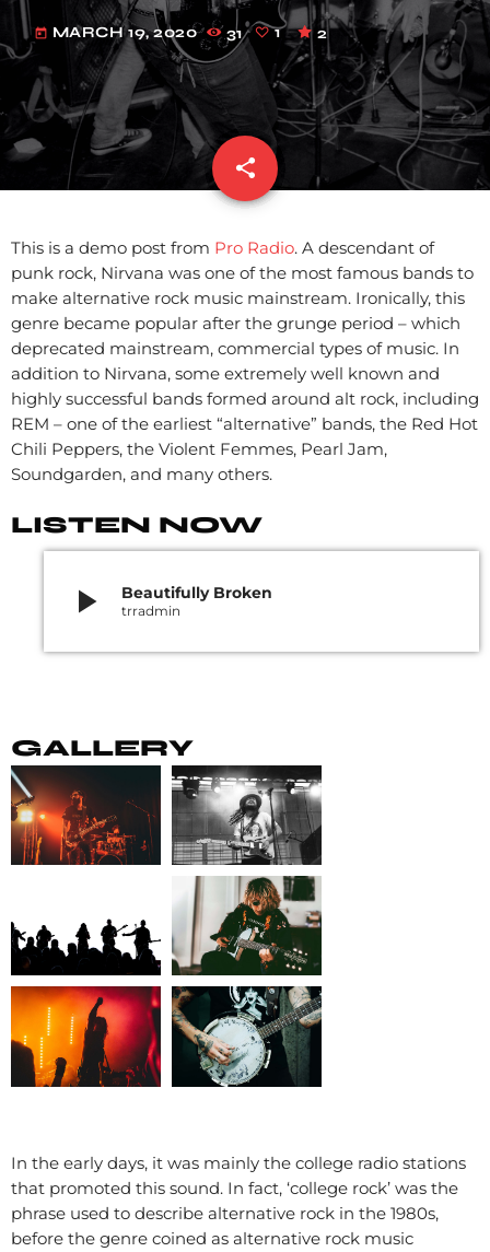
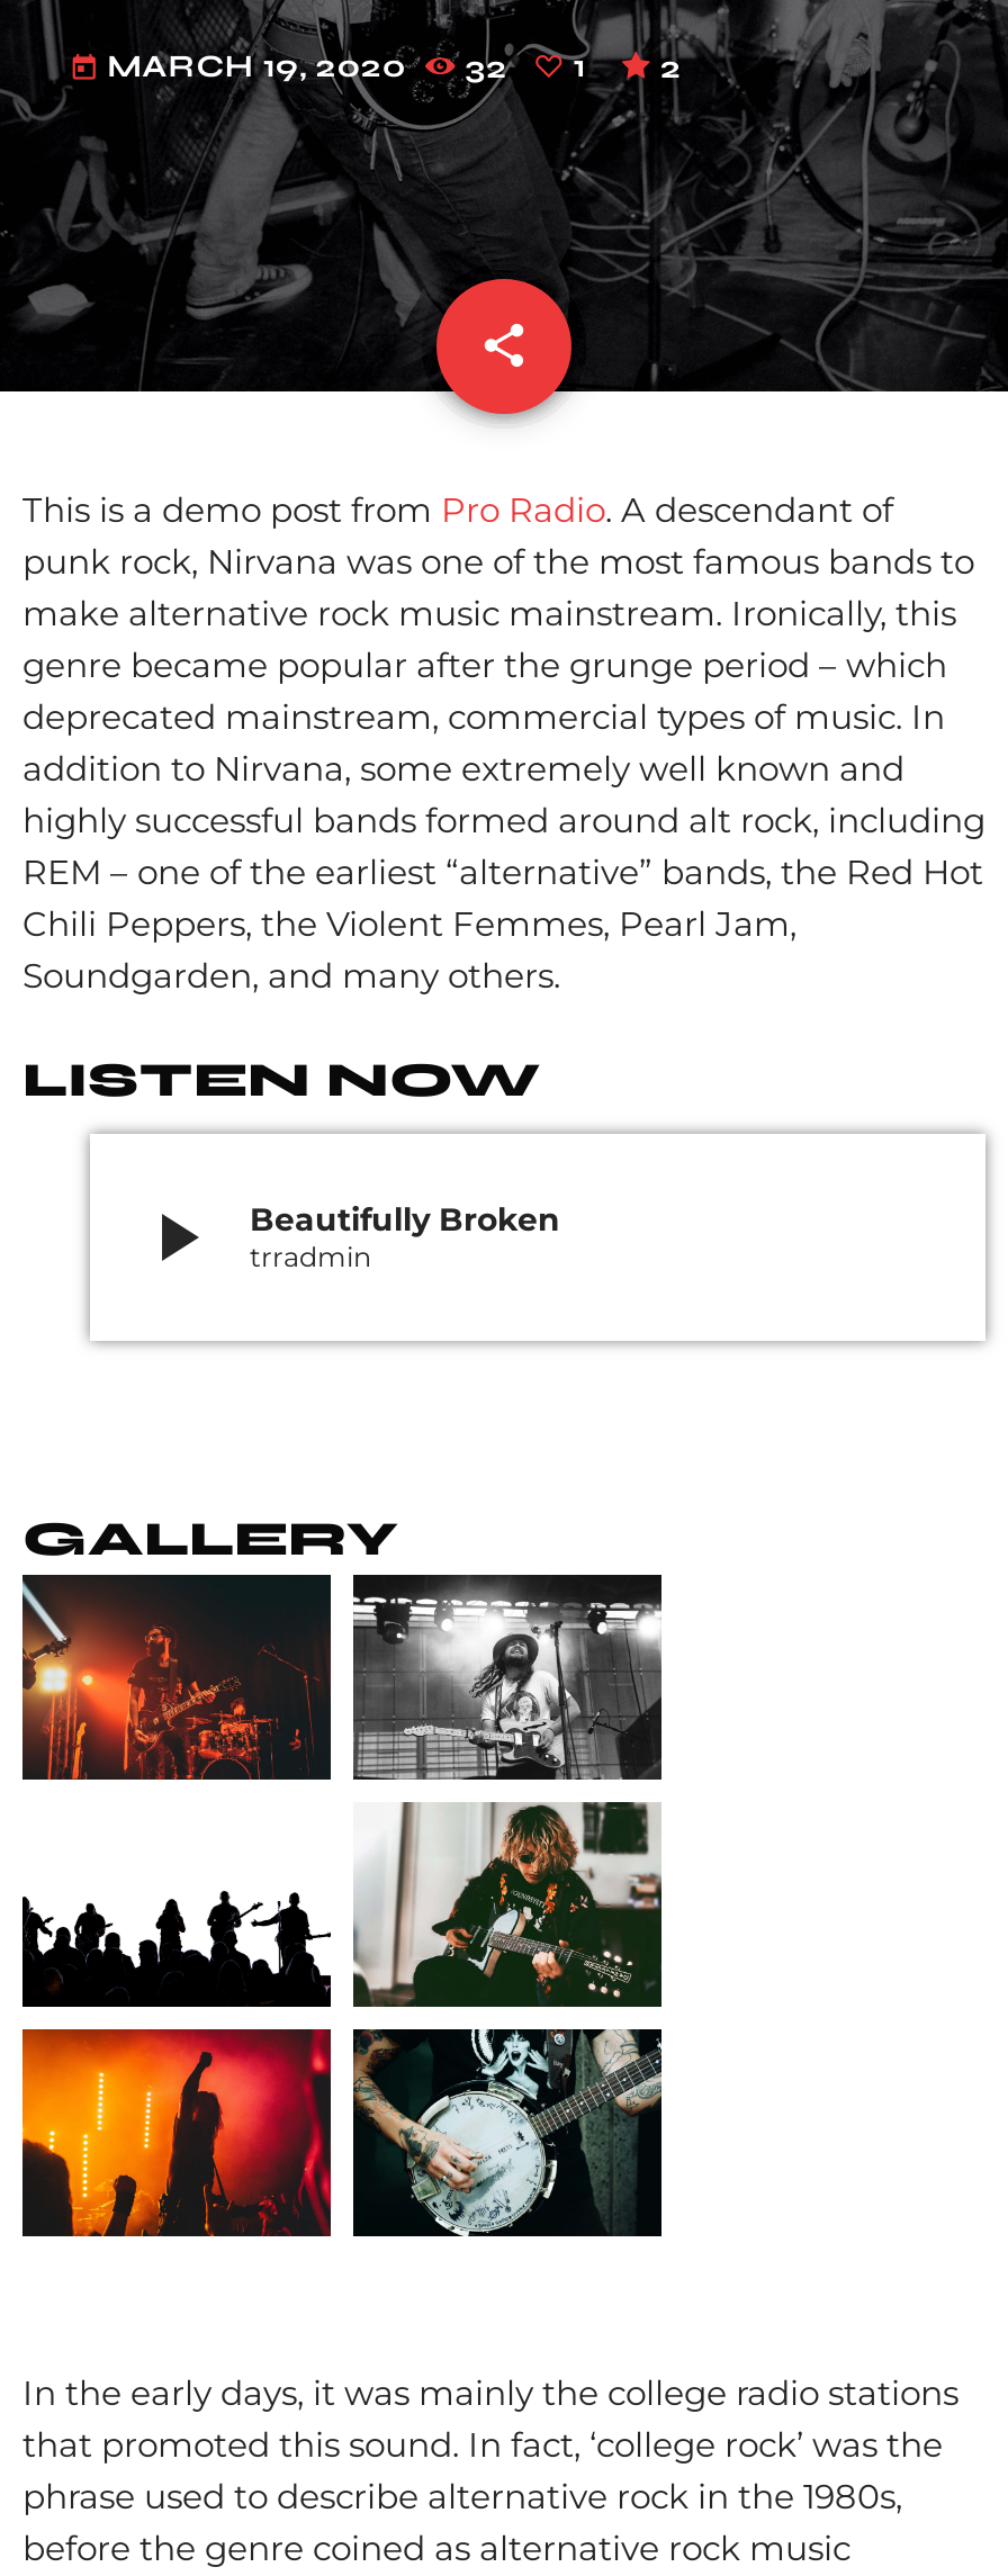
[226,23,246,42] 31 -> [465,48,516,86] 32

